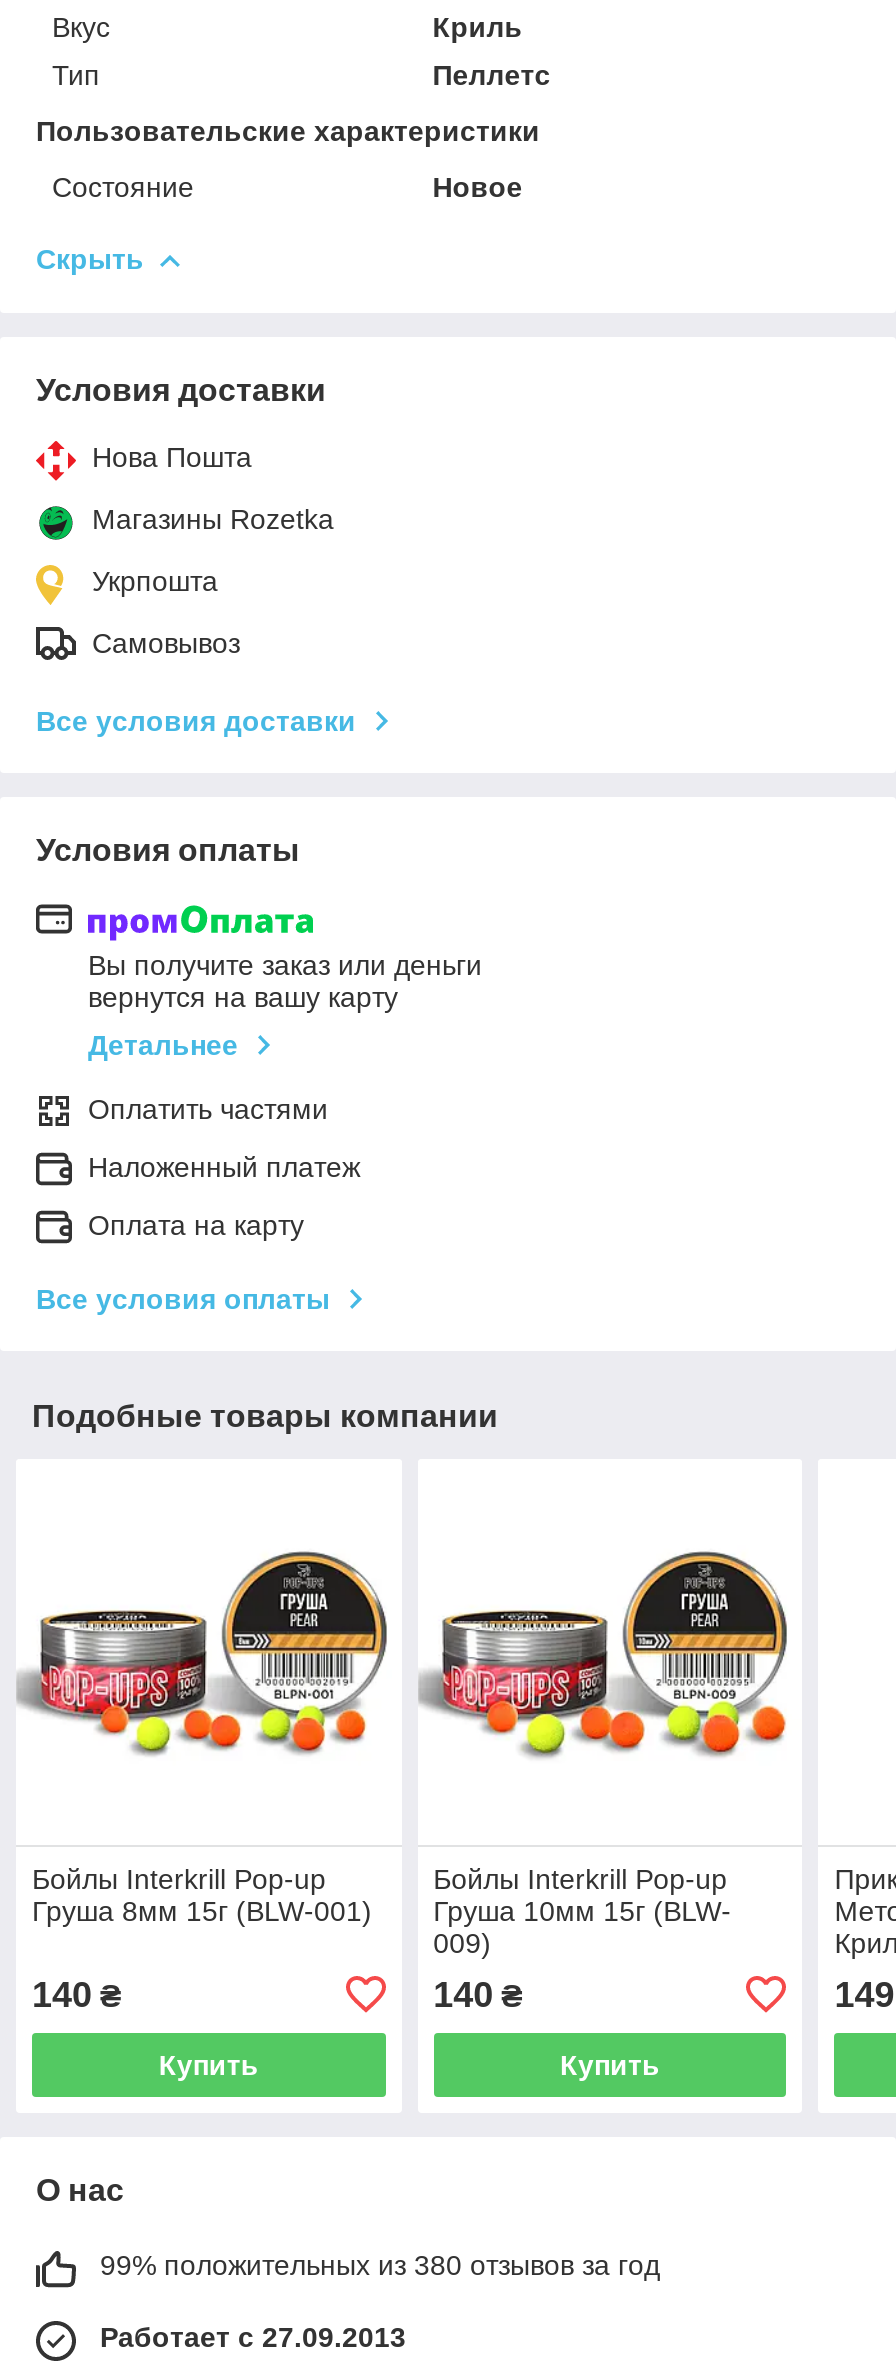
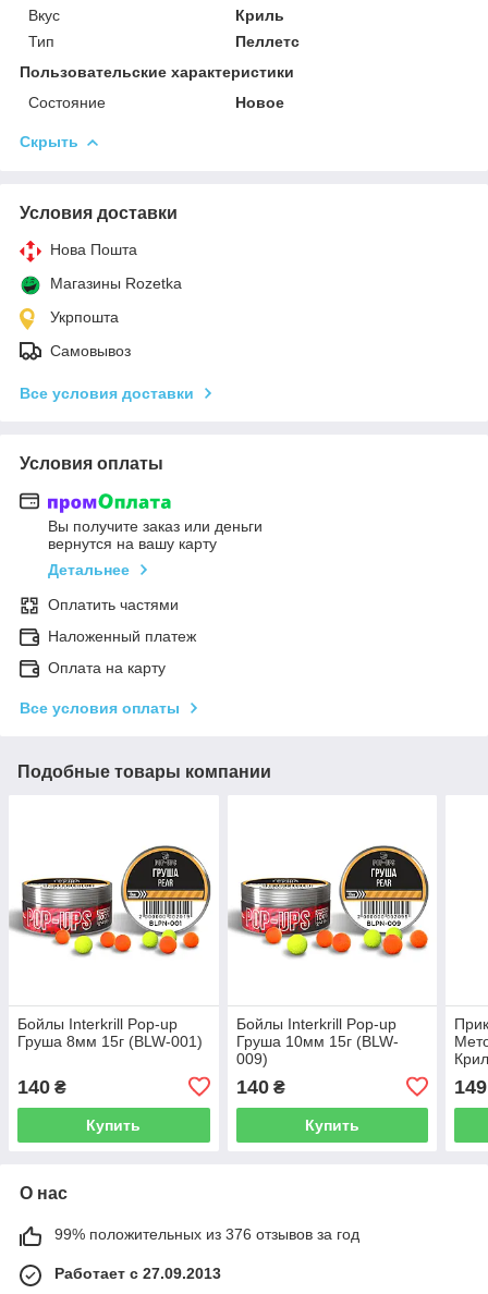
[100,2249,660,2281] 99% положительных из 380 отзывов за год -> [54,1225,359,1243] 99% положительных из 376 отзывов за год

